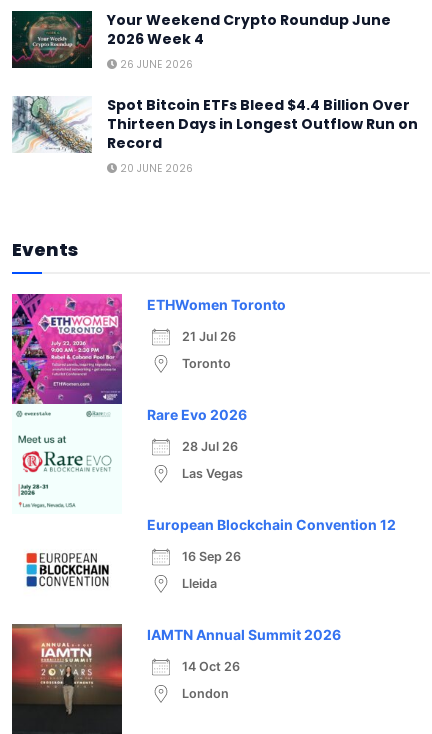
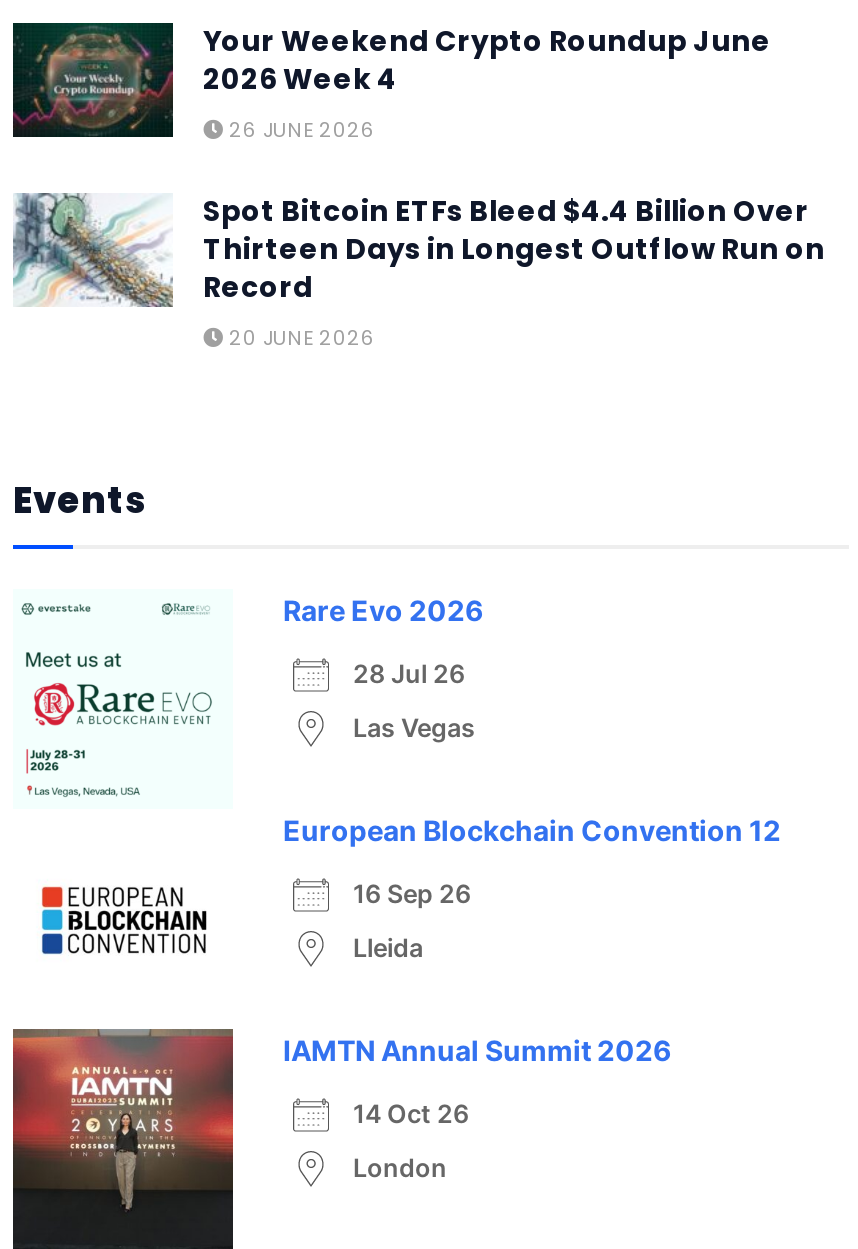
[11,293,286,405] [image] | ETHWomen Toronto | 21 Jul 26 | Toronto -> none

